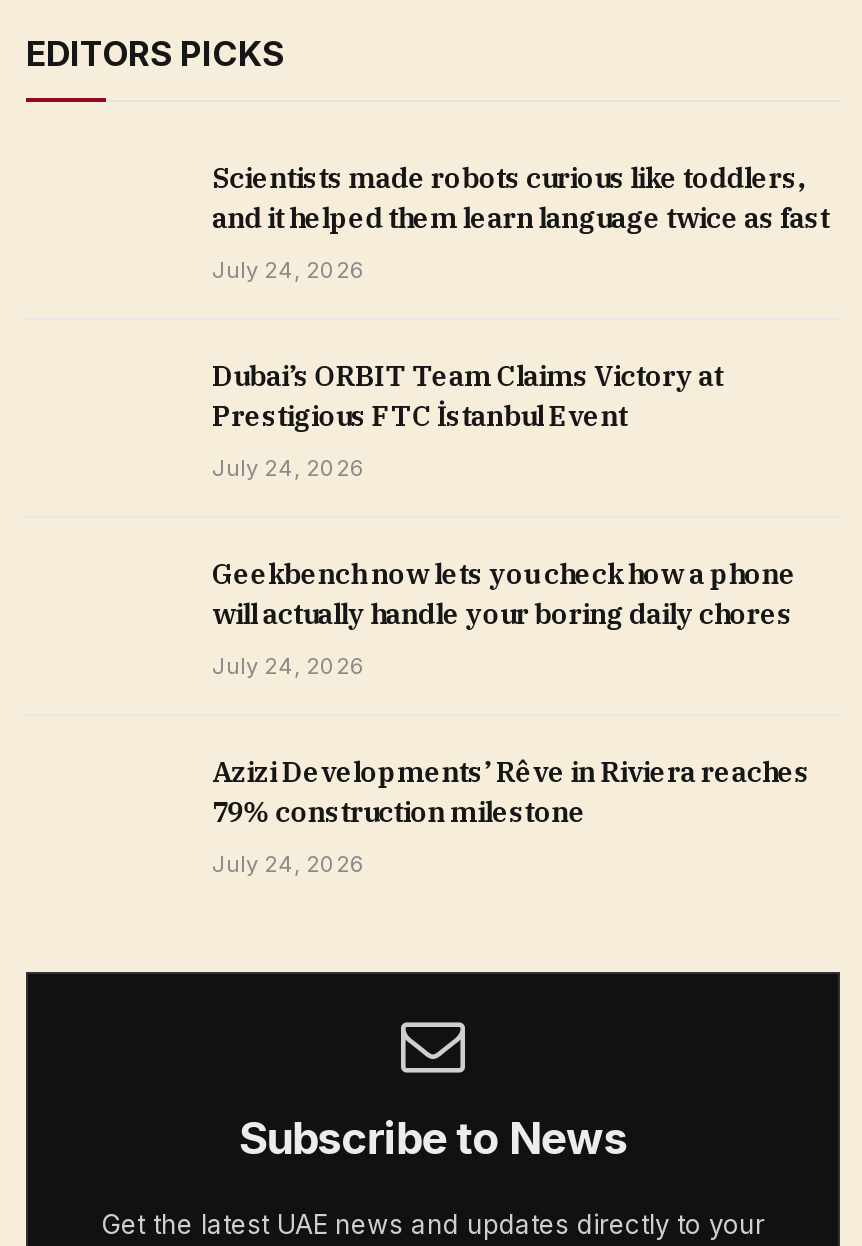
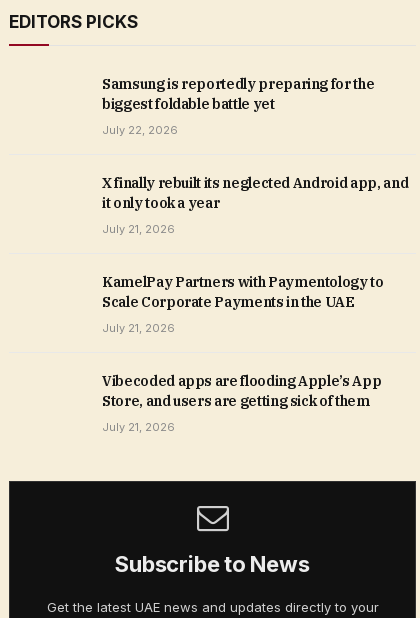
[212,159,829,235] Scientists made robots curious like toddlers, | and it helped them learn language twice as fast -> [102,74,374,112] Samsung is reportedly preparing for the | biggest foldable battle yet
[212,255,366,283] July 24, 2026 -> [102,122,178,136] July 22, 2026
[212,357,723,433] Dubai’s ORBIT Team Claims Victory at | Prestigious FTC İstanbul Event -> [102,173,408,211] X finally rebuilt its neglected Android app, and | it only took a year
[212,453,366,481] July 24, 2026 -> [102,221,175,235] July 21, 2026
[212,555,796,631] Geekbench now lets you check how a phone | will actually handle your boring daily chores -> [102,272,384,310] KamelPay Partners with Paymentology to | Scale Corporate Payments in the UAE
[212,651,366,679] July 24, 2026 -> [102,320,175,334] July 21, 2026
[212,753,810,829] Azizi Developments’ Rêve in Riviera reaches | 79% construction milestone -> [102,371,381,409] Vibecoded apps are flooding Apple’s App | Store, and users are getting sick of them
[212,849,366,877] July 24, 2026 -> [102,419,175,433] July 21, 2026

